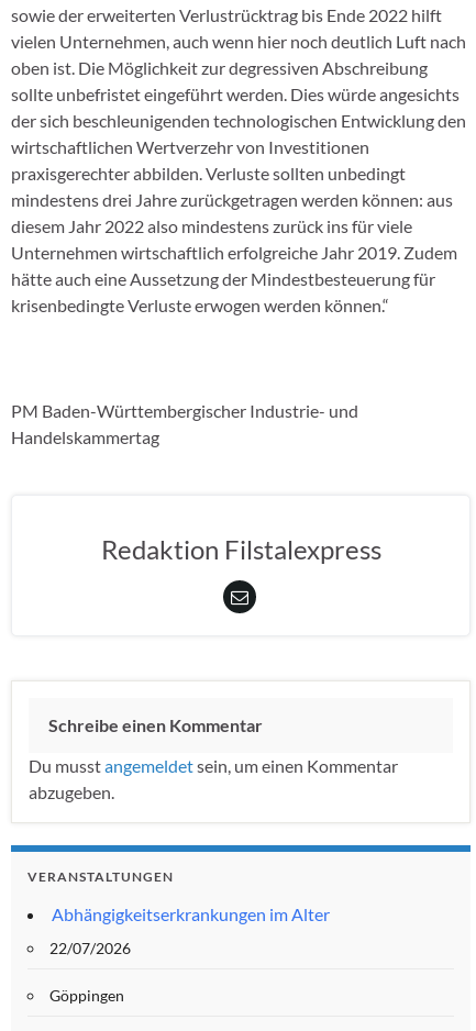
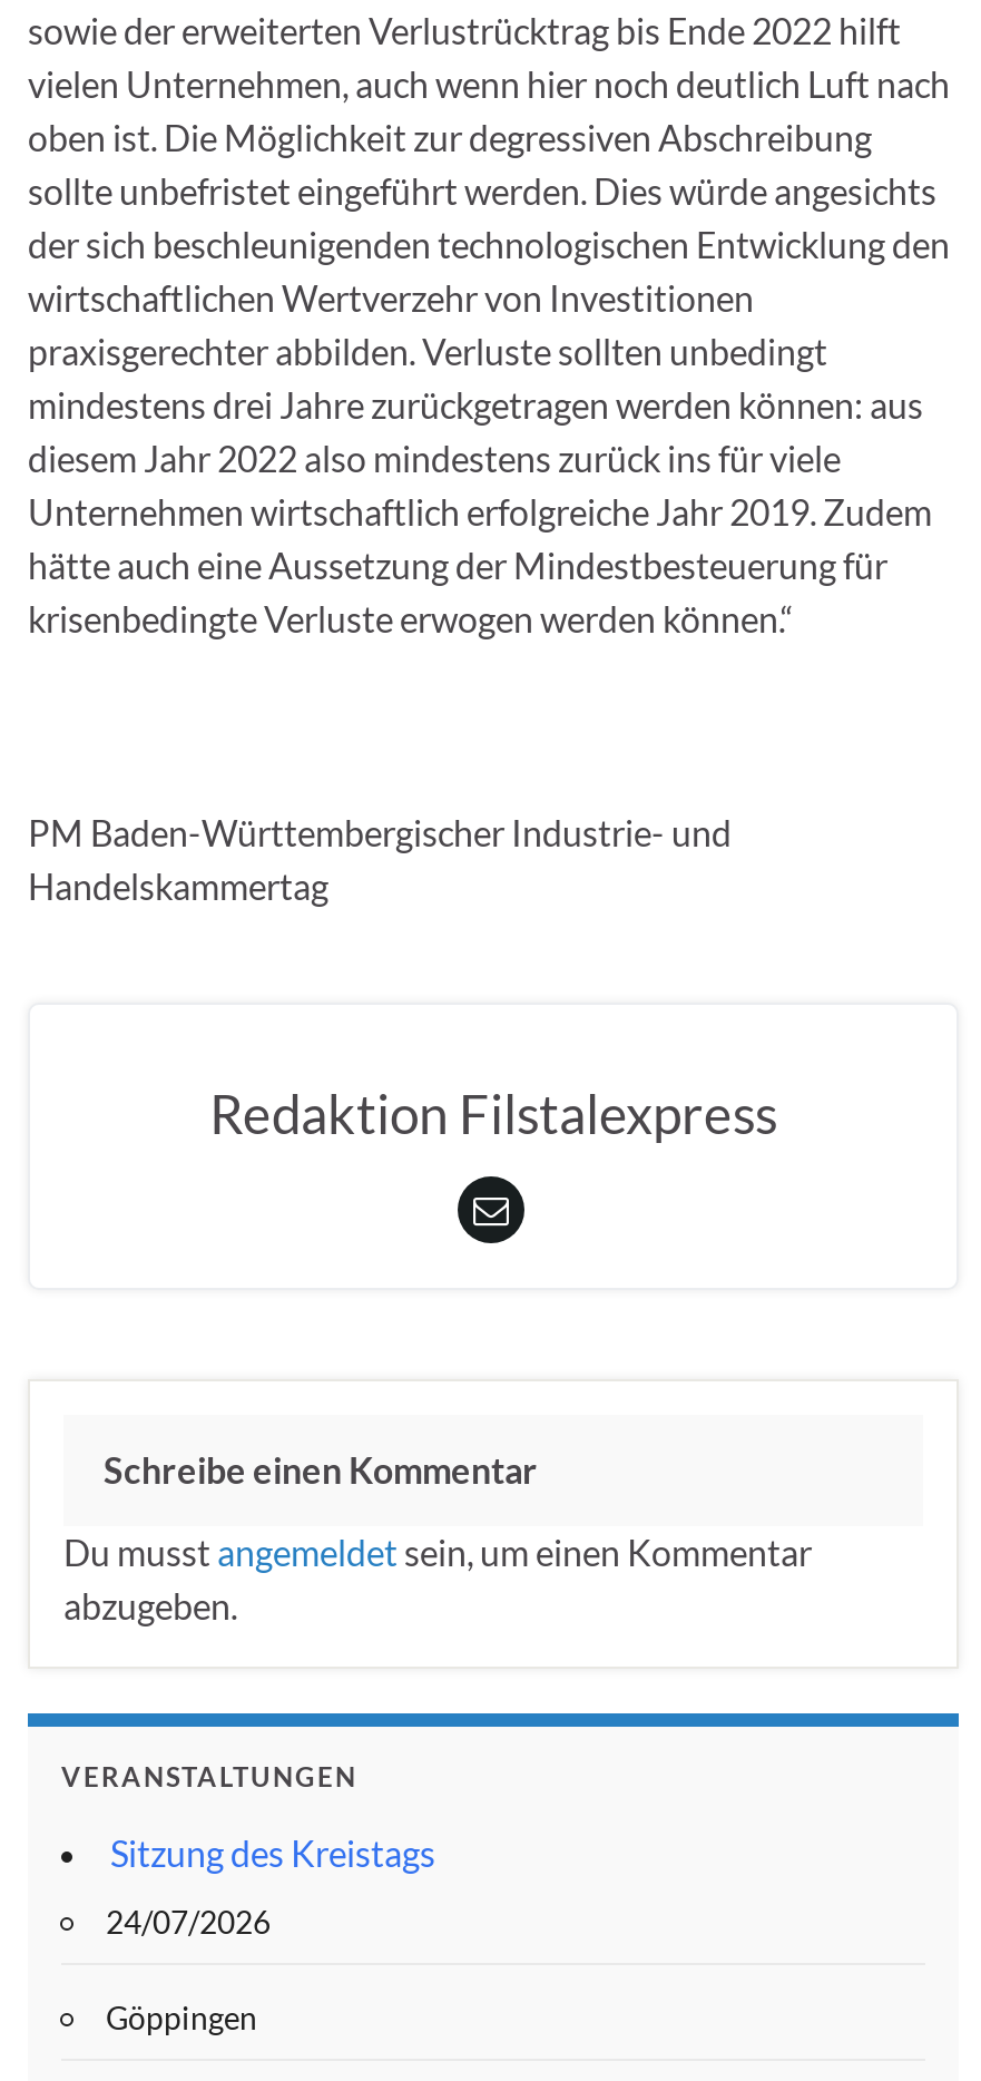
[52,904,330,924] Abhängigkeitserkrankungen im Alter -> [110,1832,435,1874] Sitzung des Kreistags
[49,939,131,957] 22/07/2026 -> [106,1903,271,1941] 24/07/2026

